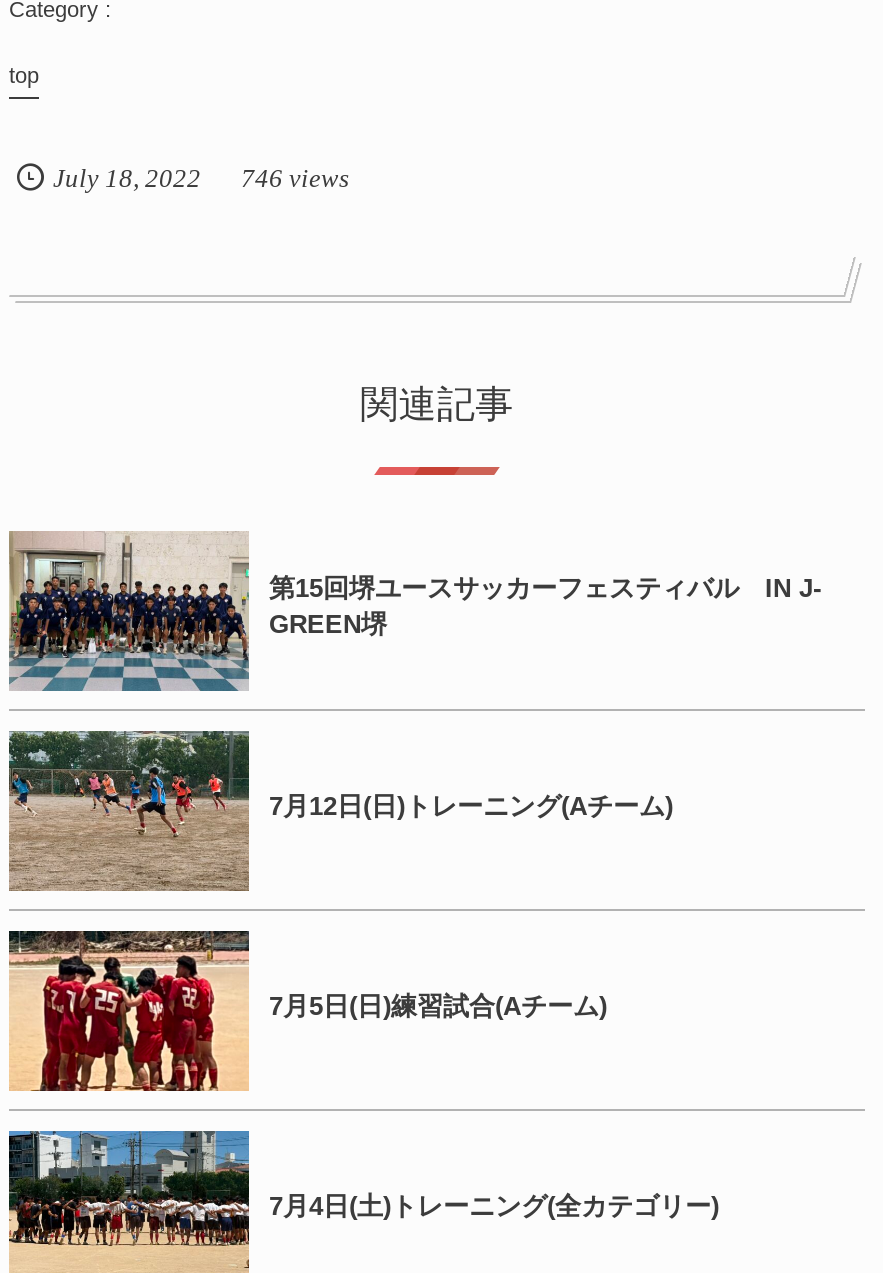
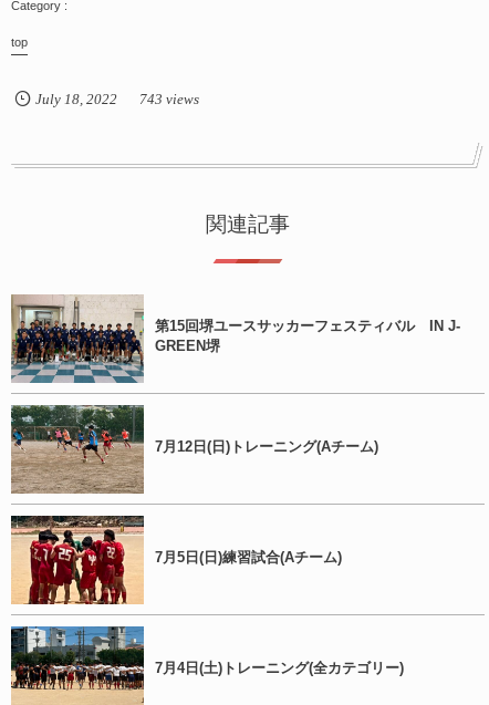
[53,163,349,193] July 18, 2022 746 views -> [35,91,199,107] July 18, 2022 743 views

